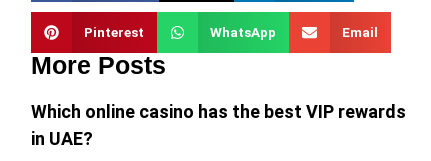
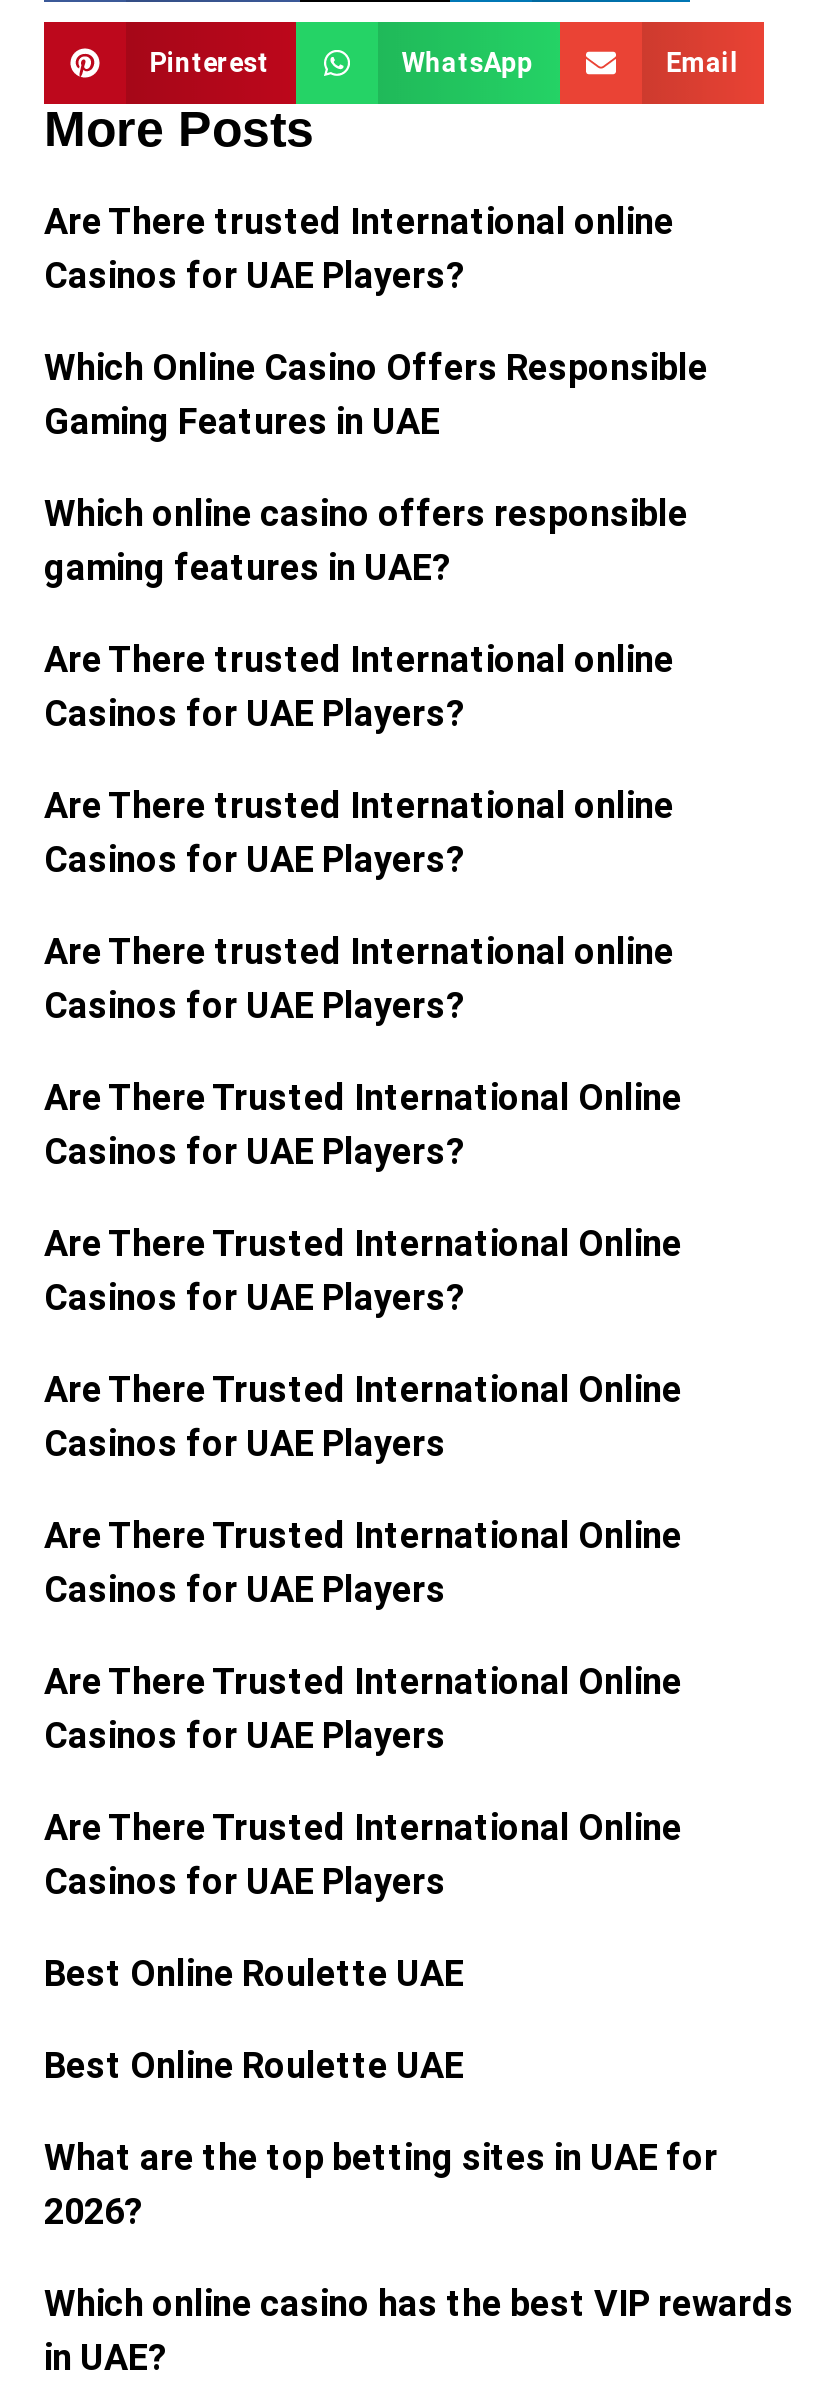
none -> [44,199,718,2231] Are There trusted International online | Casinos for UAE Players? | Which Online Casino Offers Responsible | Gaming Features in UAE | Which online casino offers responsible | gaming features in UAE? | Are There trusted International online | Casinos for UAE Players? | Are There trusted International online | Casinos for UAE Players? | Are There trusted International online | Casinos for UAE Players? | Are There Trusted International Online | Casinos for UAE Players? | Are There Trusted International Online | Casinos for UAE Players? | Are There Trusted International Online | Casinos for UAE Players | Are There Trusted International Online | Casinos for UAE Players | Are There Trusted International Online | Casinos for UAE Players | Are There Trusted International Online | Casinos for UAE Players | Best Online Roulette UAE | Best Online Roulette UAE | What are the top betting sites in UAE for | 2026?

